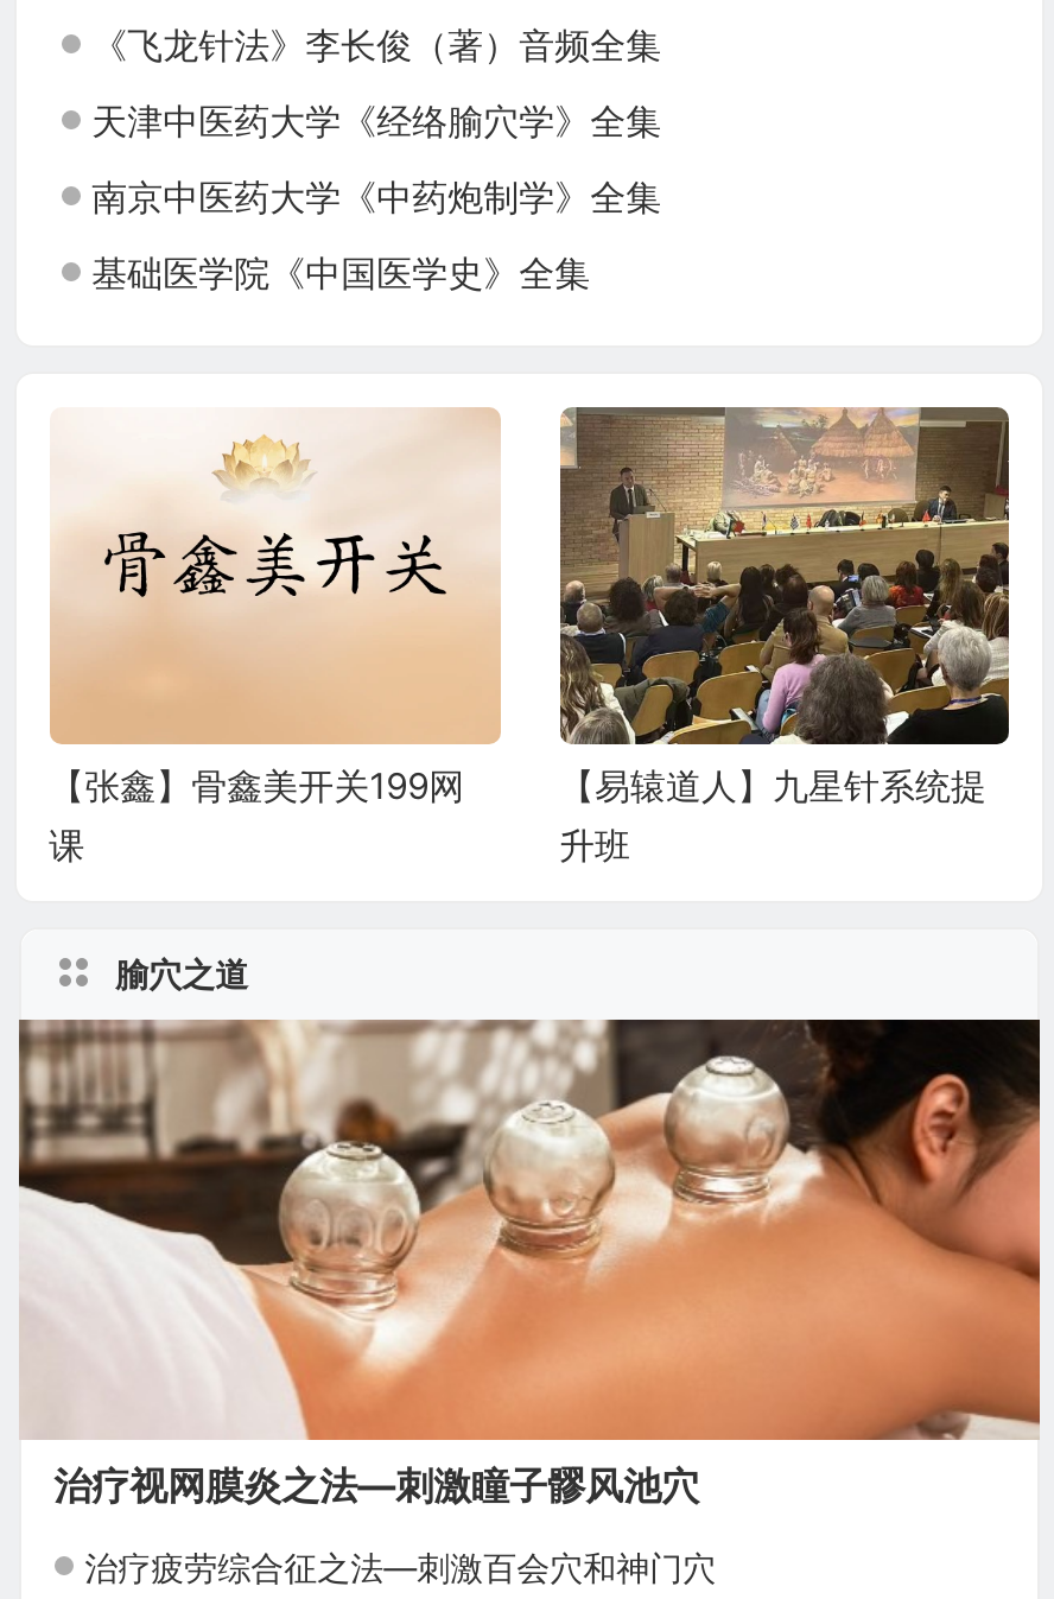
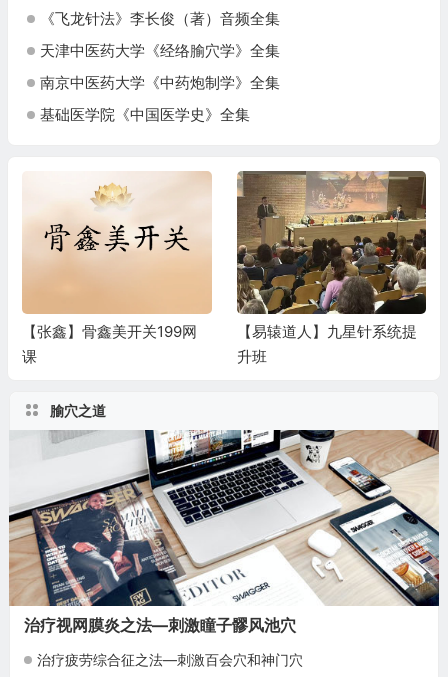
[17,1016,1042,1443] [image] -> [8,429,440,607] [image]

